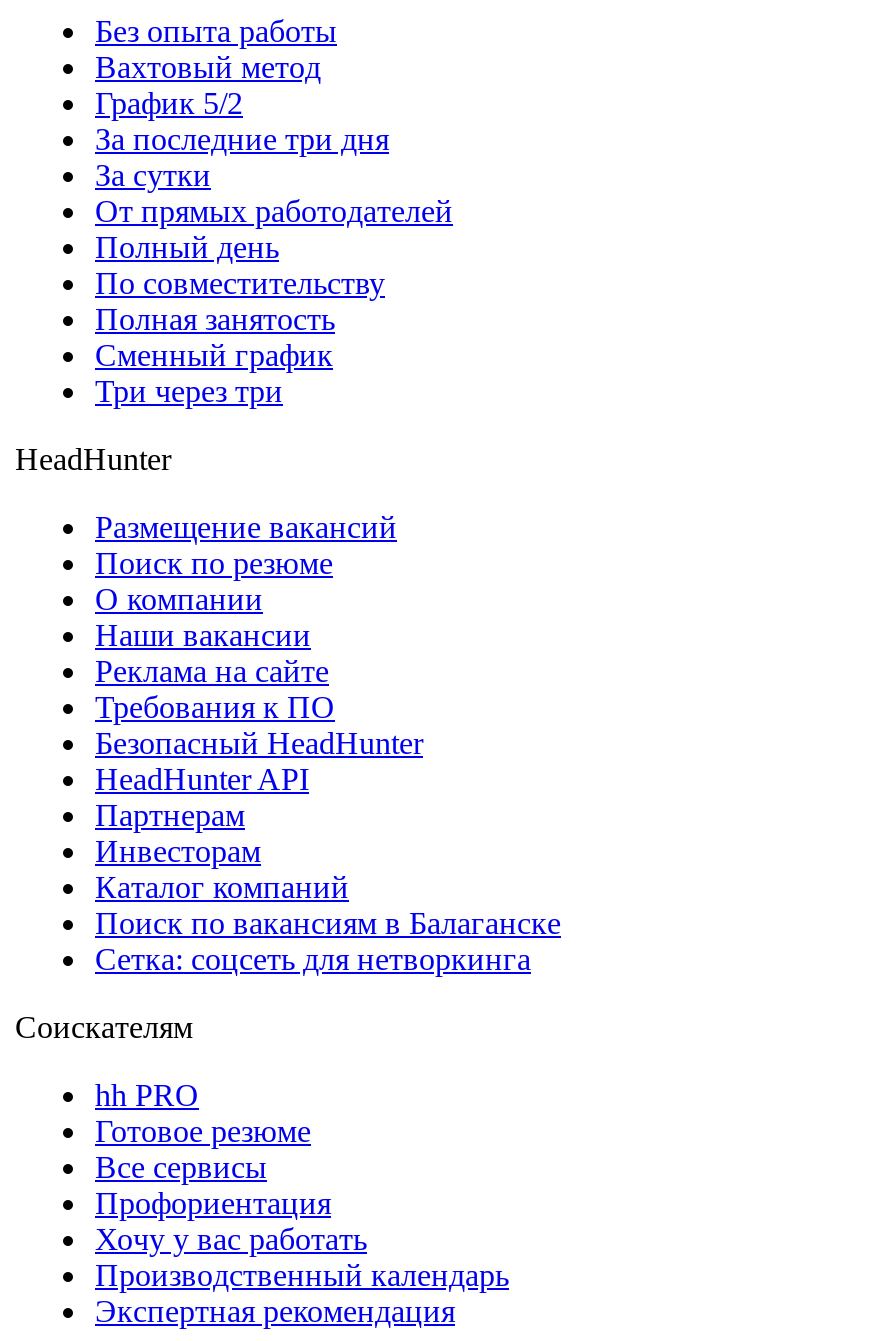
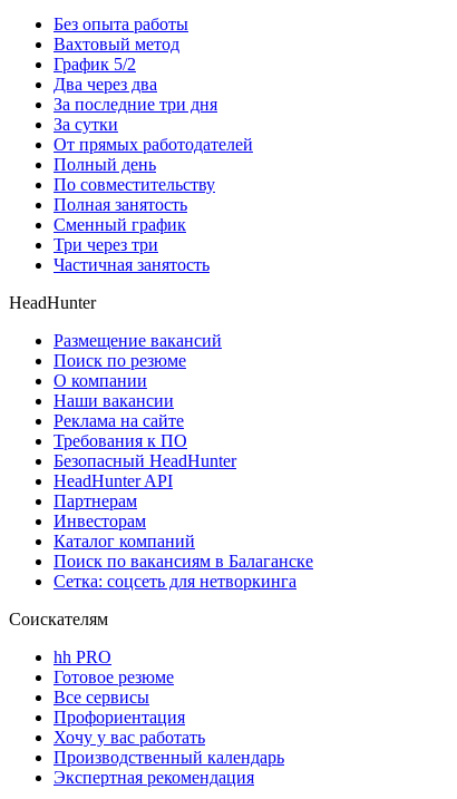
none -> [54,75,157,94] Два через два
none -> [54,255,210,274] Частичная занятость

